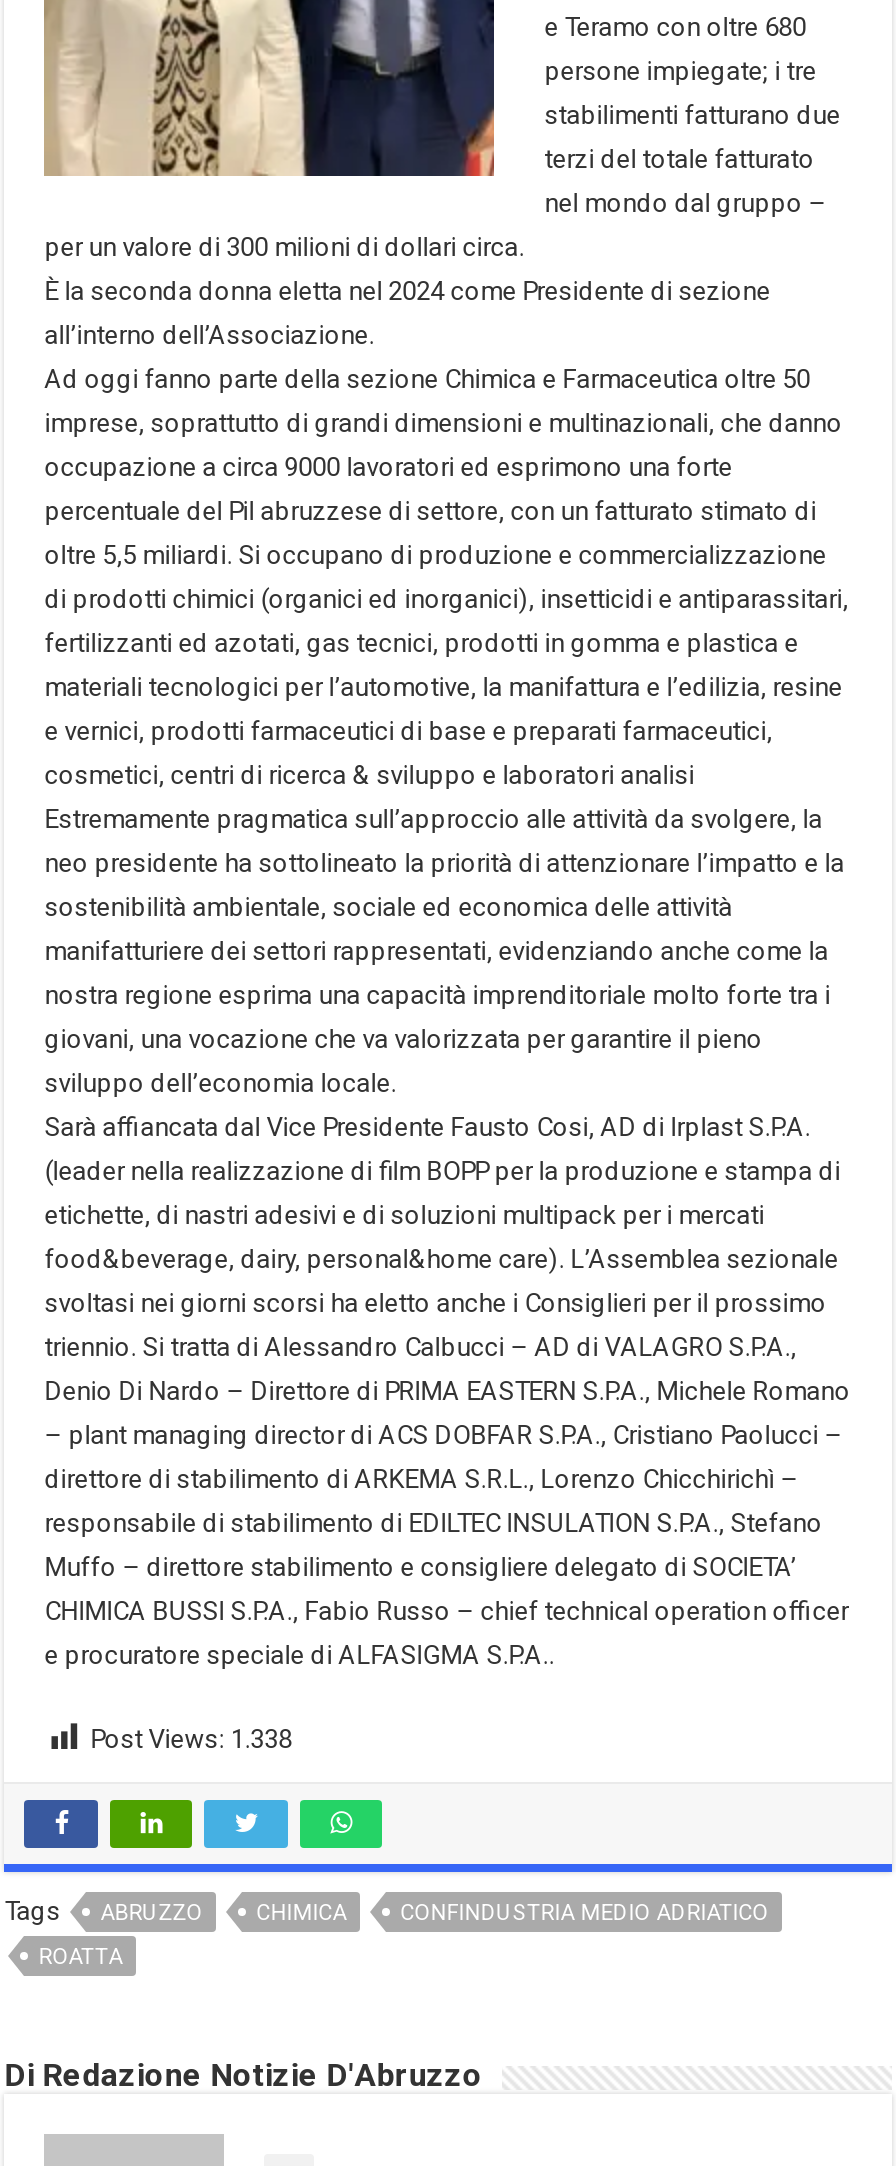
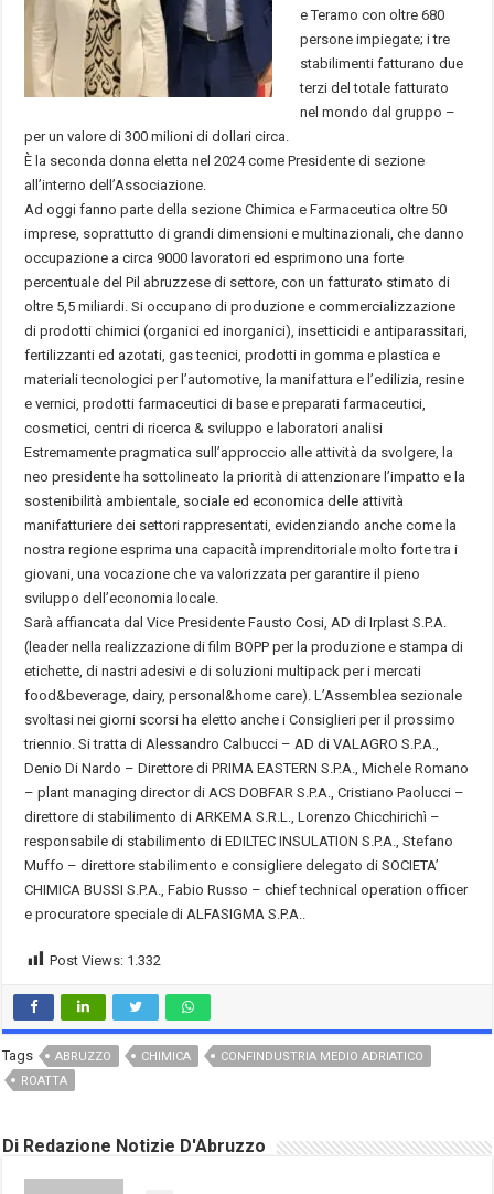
[90,1724,292,1754] Post Views: 1.338 -> [50,952,161,968] Post Views: 1.332

